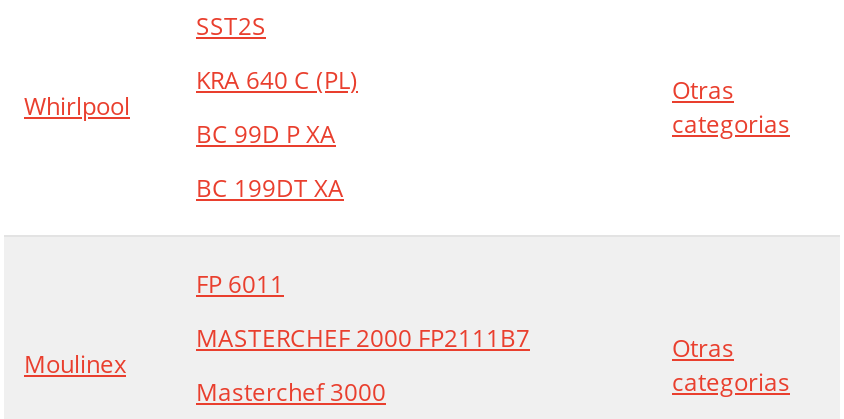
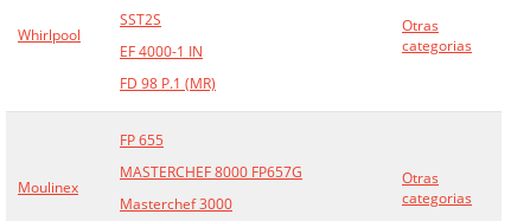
[196,63,358,205] KRA 640 C (PL) | BC 99D P XA | BC 199DT XA -> [120,41,216,93] EF 4000-1 IN | FD 98 P.1 (MR)
[196,267,284,301] FP 6011 -> [120,130,164,150] FP 655
[196,321,530,355] MASTERCHEF 2000 FP2111B7 -> [120,162,302,182] MASTERCHEF 8000 FP657G

